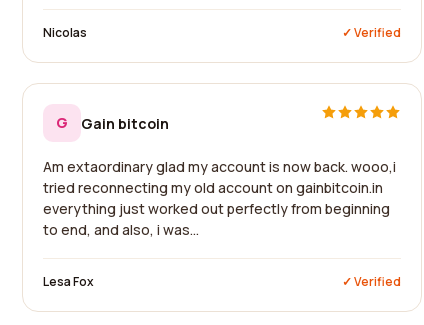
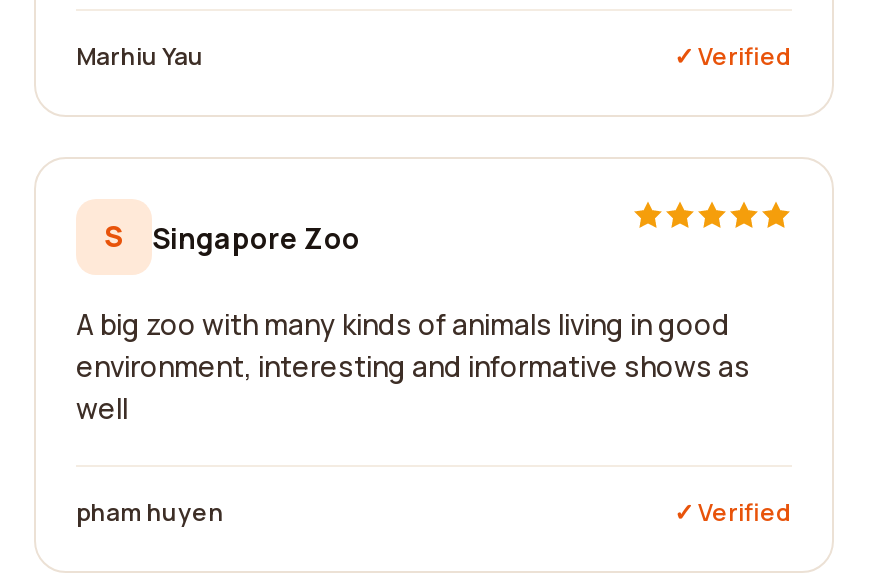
[43,24,87,41] Nicolas -> [76,39,204,73] Marhiu Yau
[56,113,169,132] G | Gain bitcoin -> [104,217,360,256] S | Singapore Zoo
[43,157,396,239] Am extaordinary glad my account is now back. wooo,i | tried reconnecting my old account on gainbitcoin.in | everything just worked out perfectly from beginning | to end, and also, i was... -> [76,305,750,427] A big zoo with many kinds of animals living in good | environment, interesting and informative shows as | well
[43,273,94,290] Lesa Fox -> [76,495,224,529] pham huyen

